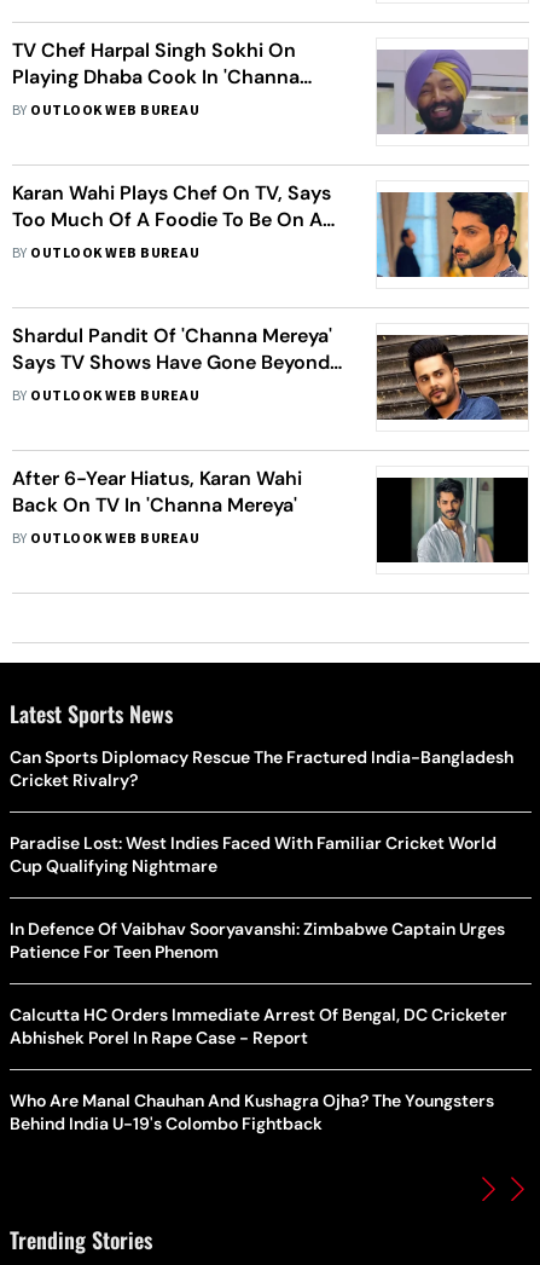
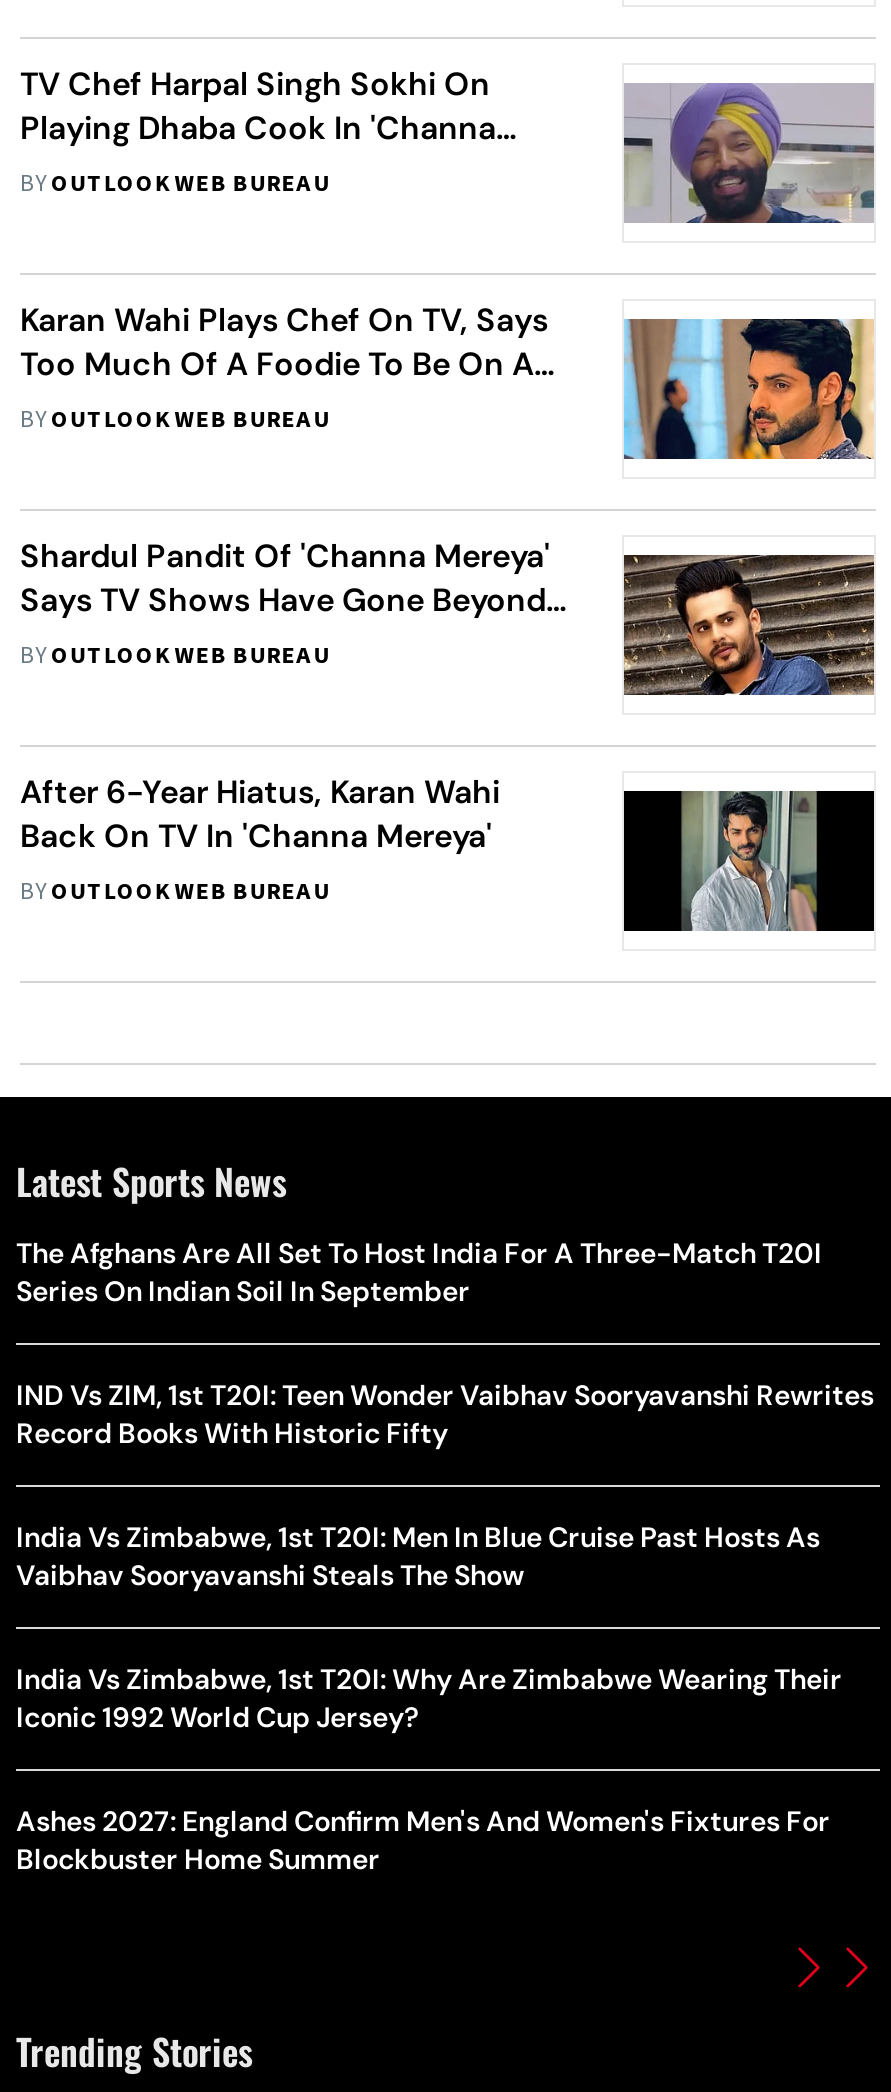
[10,746,513,791] Can Sports Diplomacy Rescue The Fractured India-Bangladesh | Cricket Rivalry? -> [16,1235,822,1309] The Afghans Are All Set To Host India For A Three-Match T20I | Series On Indian Soil In September
[10,832,497,877] Paradise Lost: West Indies Faced With Familiar Cricket World | Cup Qualifying Nightmare -> [16,1377,874,1451] IND Vs ZIM, 1st T20I: Teen Wonder Vaibhav Sooryavanshi Rewrites | Record Books With Historic Fifty
[10,918,505,963] In Defence Of Vaibhav Sooryavanshi: Zimbabwe Captain Urges | Patience For Teen Phenom -> [16,1519,820,1593] India Vs Zimbabwe, 1st T20I: Men In Blue Cruise Past Hosts As | Vaibhav Sooryavanshi Steals The Show
[10,1004,507,1049] Calcutta HC Orders Immediate Arrest Of Bengal, DC Cricketer | Abhishek Porel In Rape Case - Report -> [16,1661,842,1735] India Vs Zimbabwe, 1st T20I: Why Are Zimbabwe Wearing Their | Iconic 1992 World Cup Jersey?
[10,1090,494,1134] Who Are Manal Chauhan And Kushagra Ojha? The Youngsters | Behind India U-19's Colombo Fightback -> [16,1803,830,1877] Ashes 2027: England Confirm Men's And Women's Fixtures For | Blockbuster Home Summer

